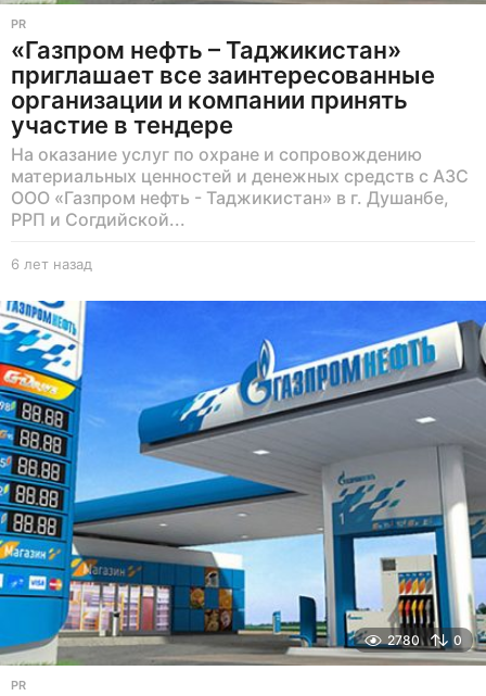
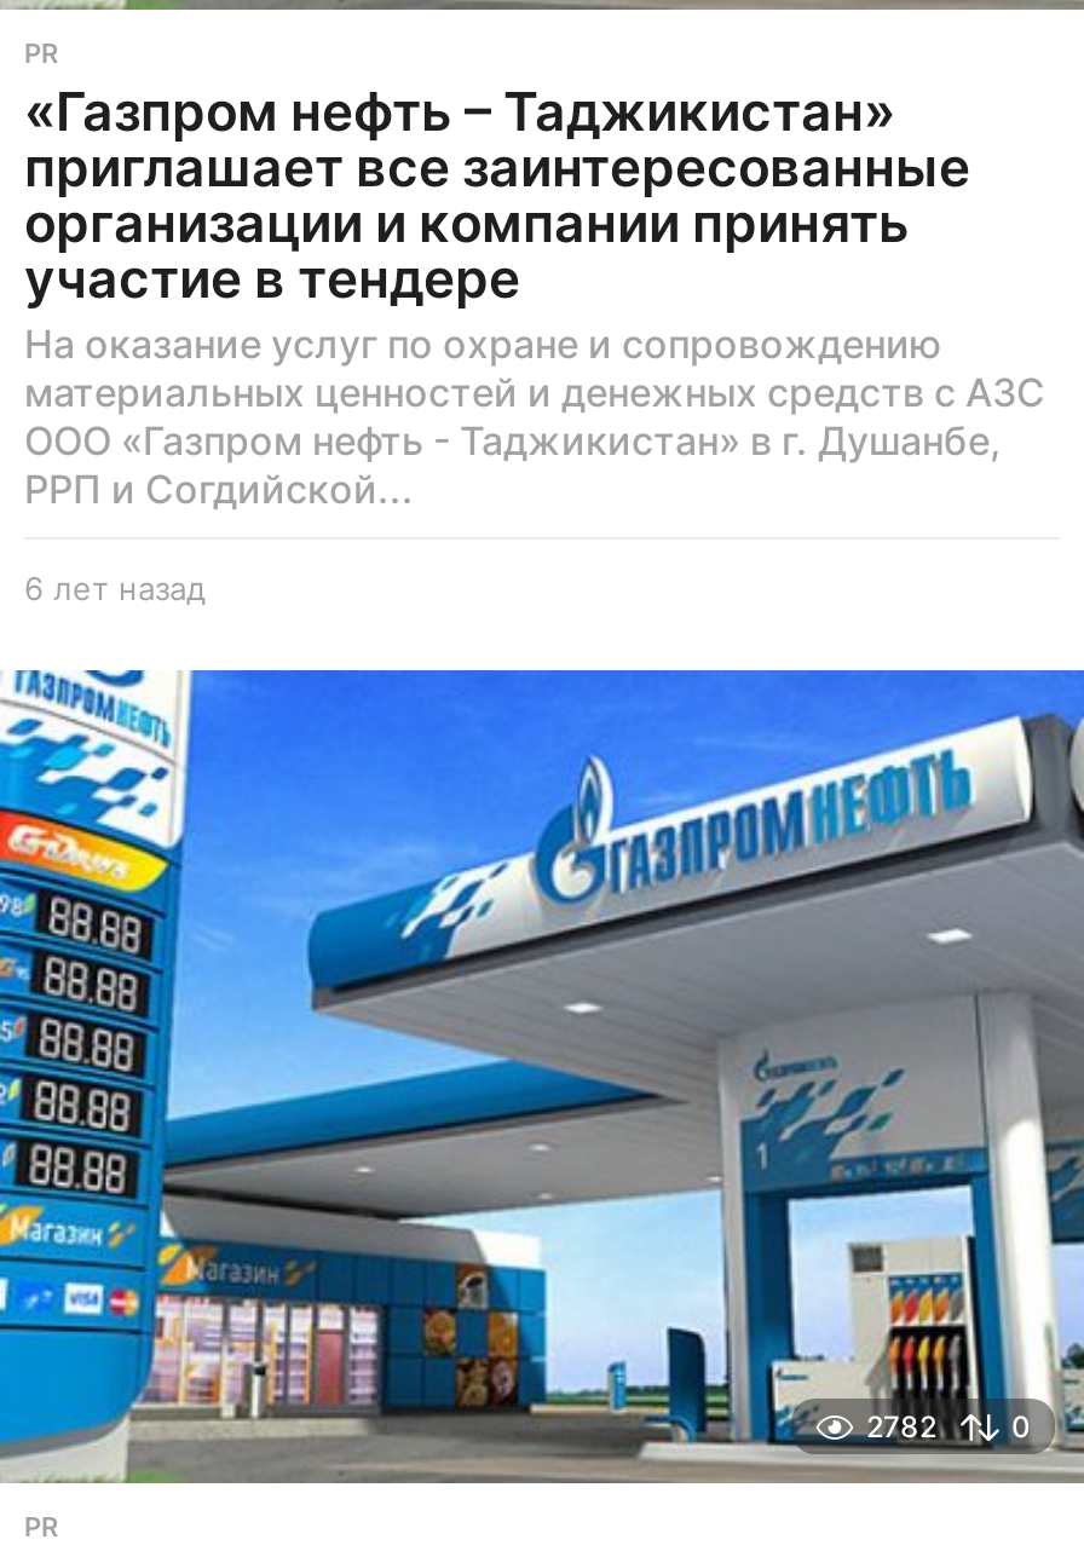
[387,632,420,649] 2780 -> [866,1409,936,1446] 2782

